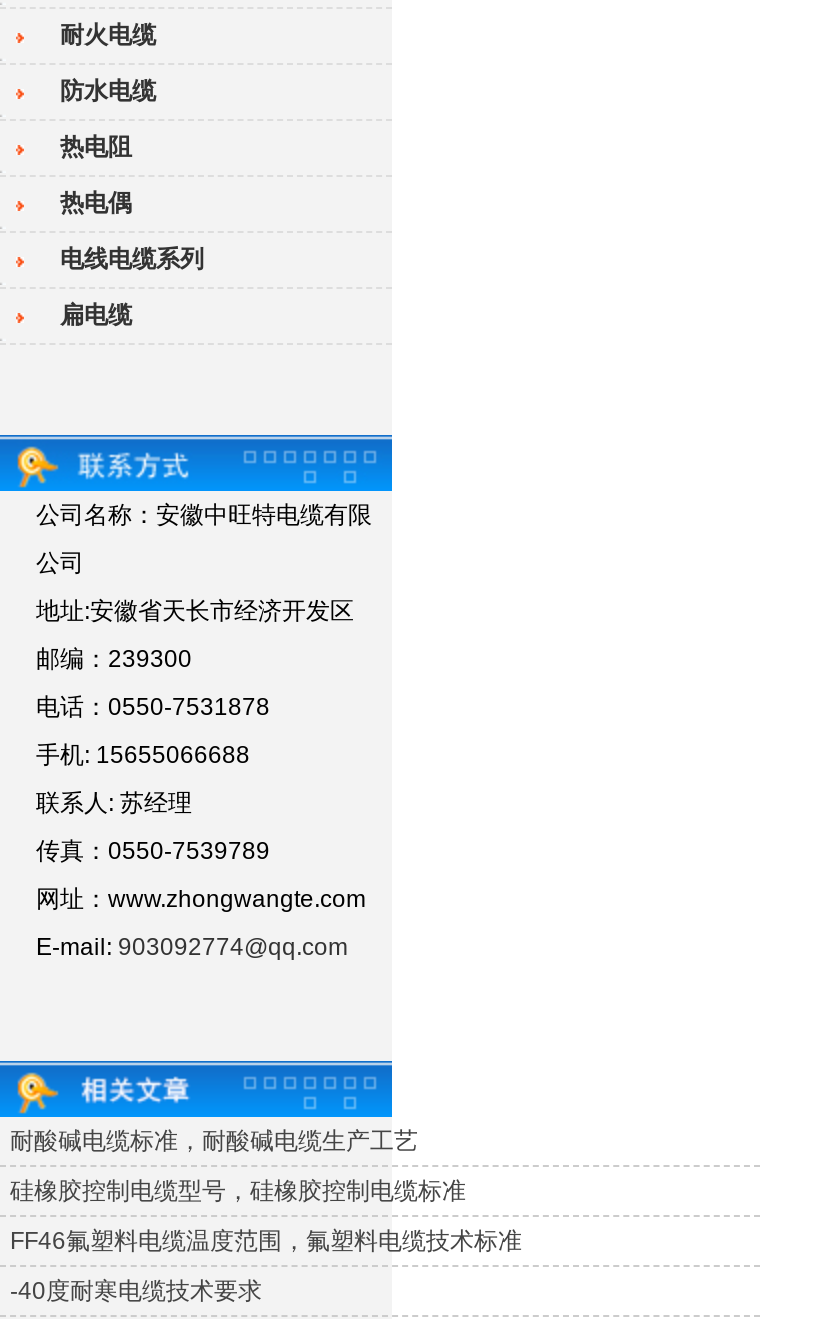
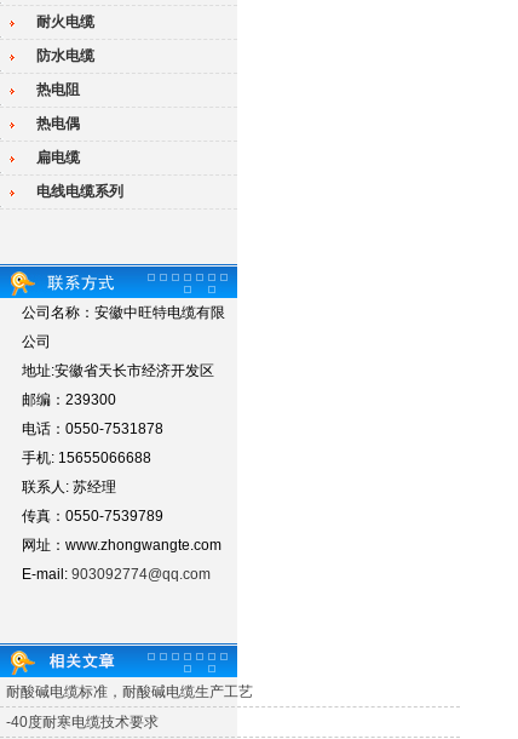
moved [60,245,204,273] -> [36,183,123,200]: 电线电缆系列
[10,1177,522,1255] 硅橡胶控制电缆型号，硅橡胶控制电缆标准 | FF46氟塑料电缆温度范围，氟塑料电缆技术标准 -> none

